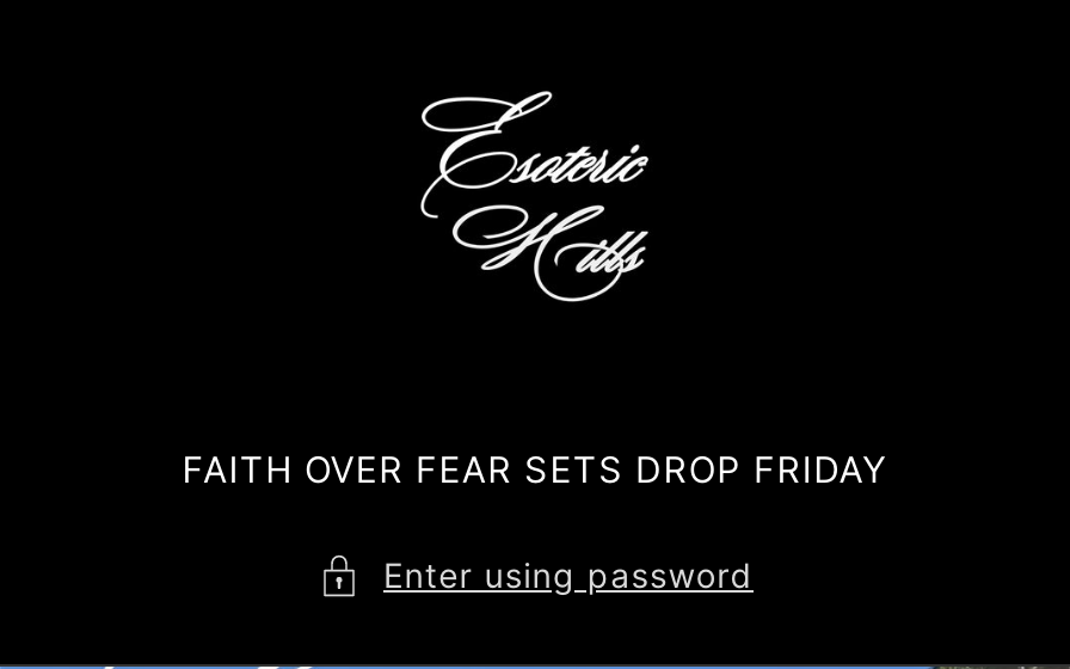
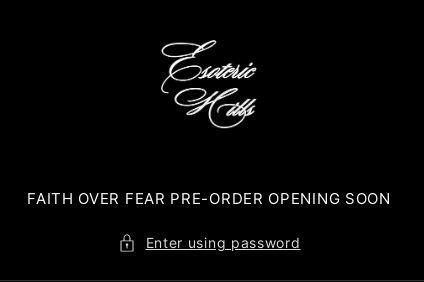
[182,447,888,492] FAITH OVER FEAR SETS DROP FRIDAY -> [27,189,391,208] FAITH OVER FEAR PRE-ORDER OPENING SOON

